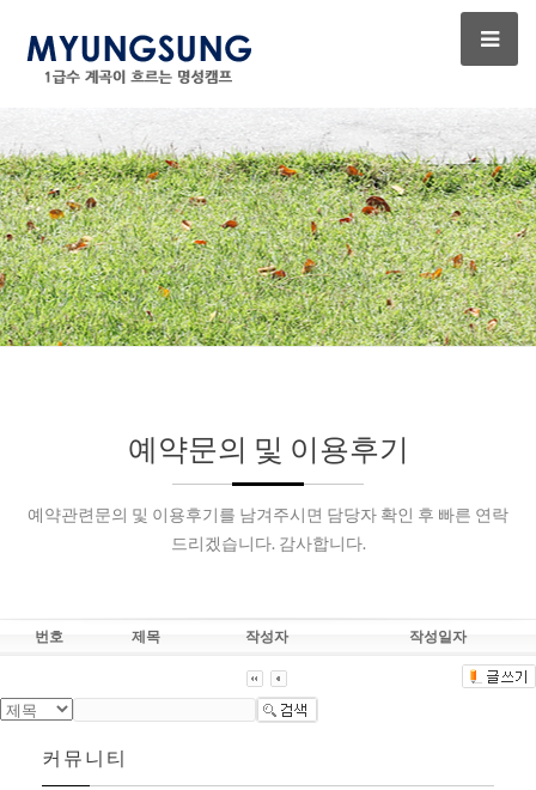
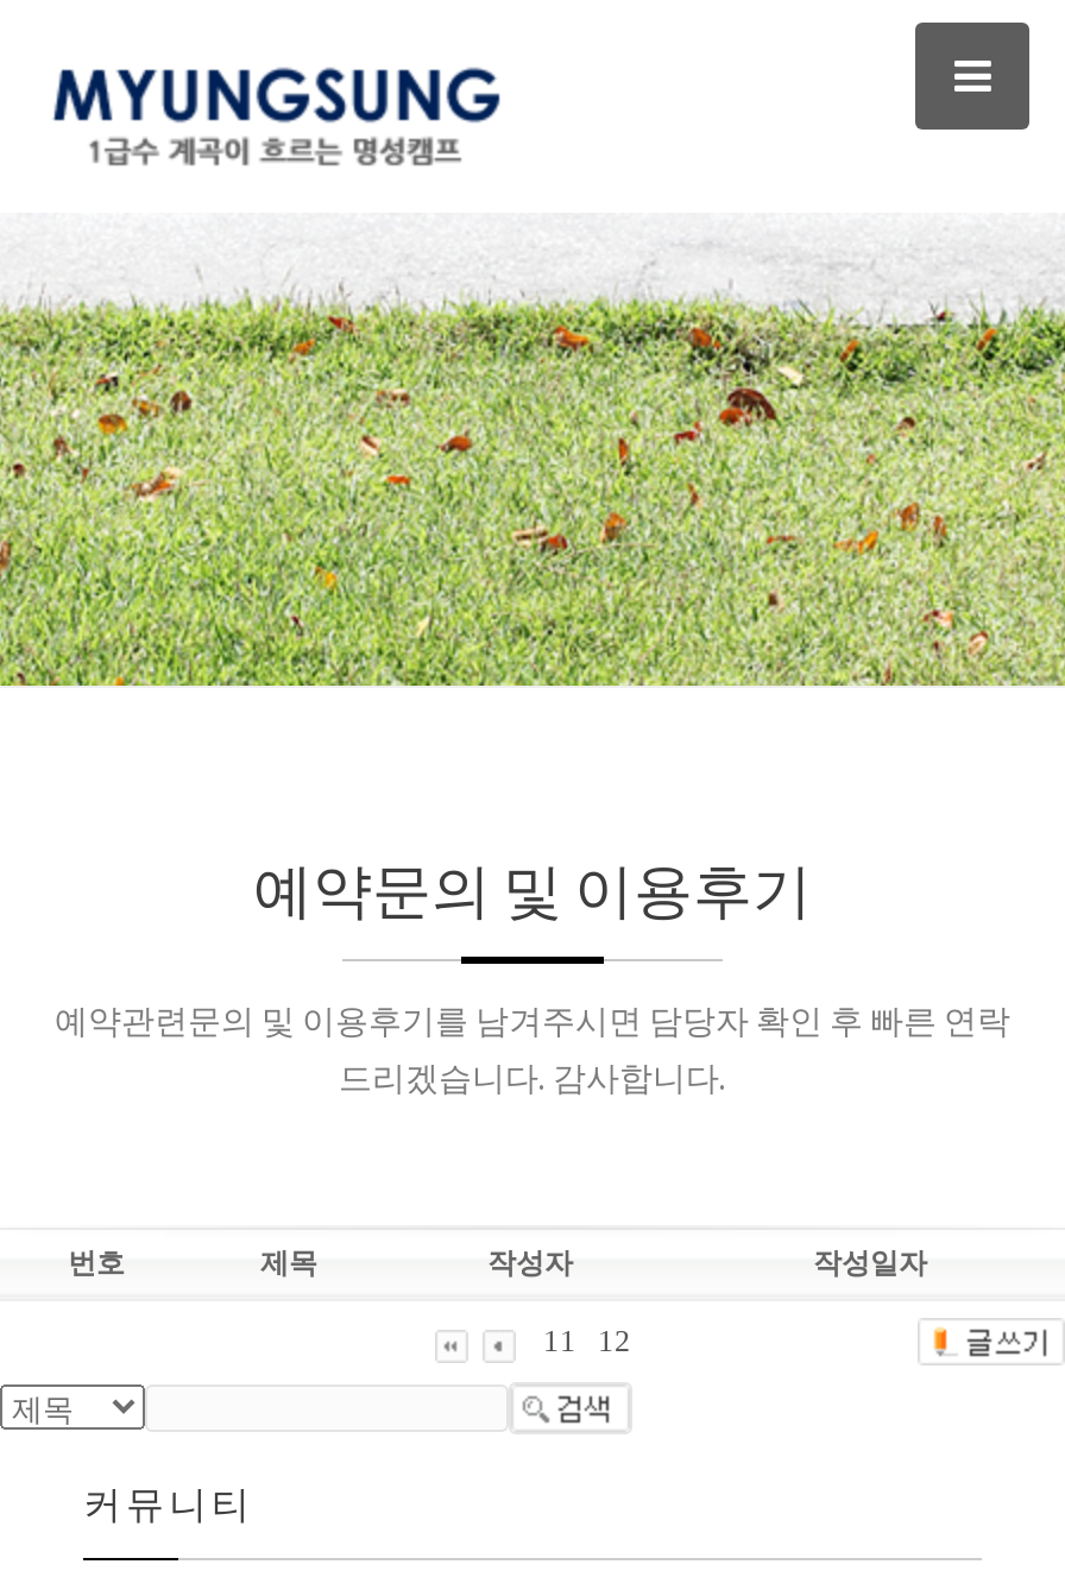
none -> [543,1323,631,1358] 11 12

